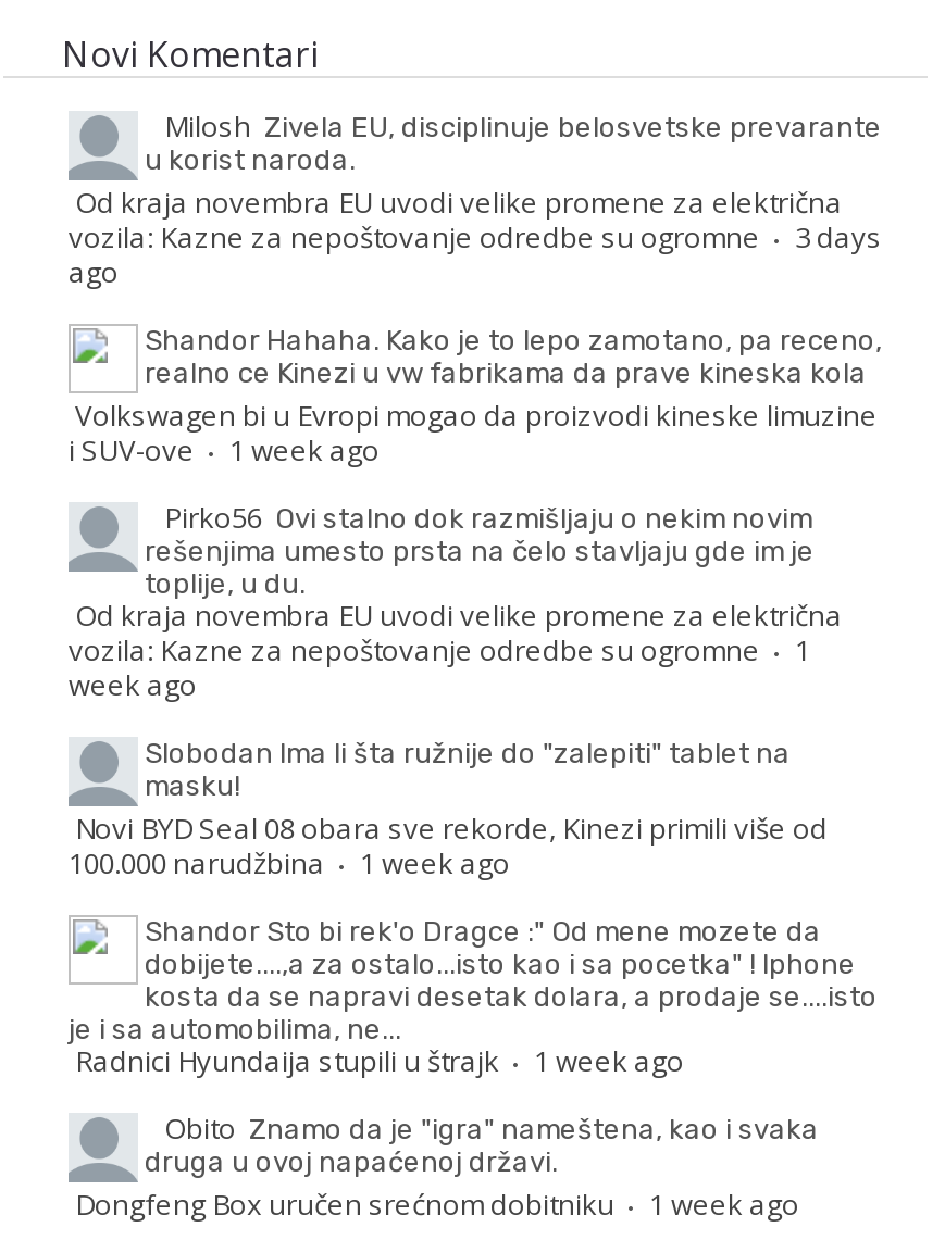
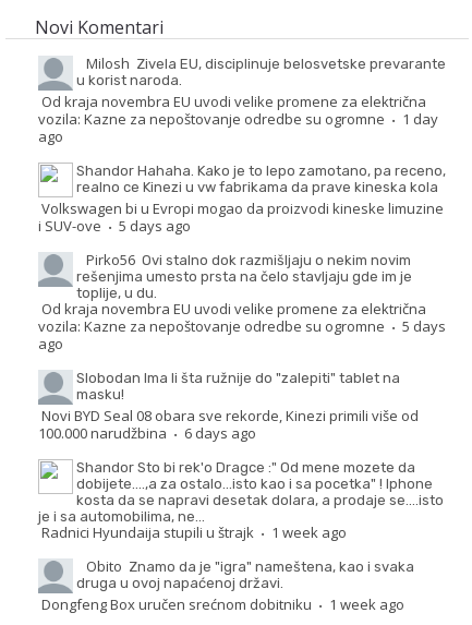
[69,217,882,256] vozila: Kazne za nepoštovanje odredbe su ogromne · 3 days -> [38,109,438,129] vozila: Kazne za nepoštovanje odredbe su ogromne · 1 day
[69,430,380,469] i SUV-ove · 1 week ago -> [38,216,191,235] i SUV-ove · 5 days ago
[69,630,810,704] vozila: Kazne za nepoštovanje odredbe su ogromne · 1 | week ago -> [38,316,446,353] vozila: Kazne za nepoštovanje odredbe su ogromne · 5 days | ago
[69,843,510,882] 100.000 narudžbina · 1 week ago -> [38,423,256,443] 100.000 narudžbina · 6 days ago

